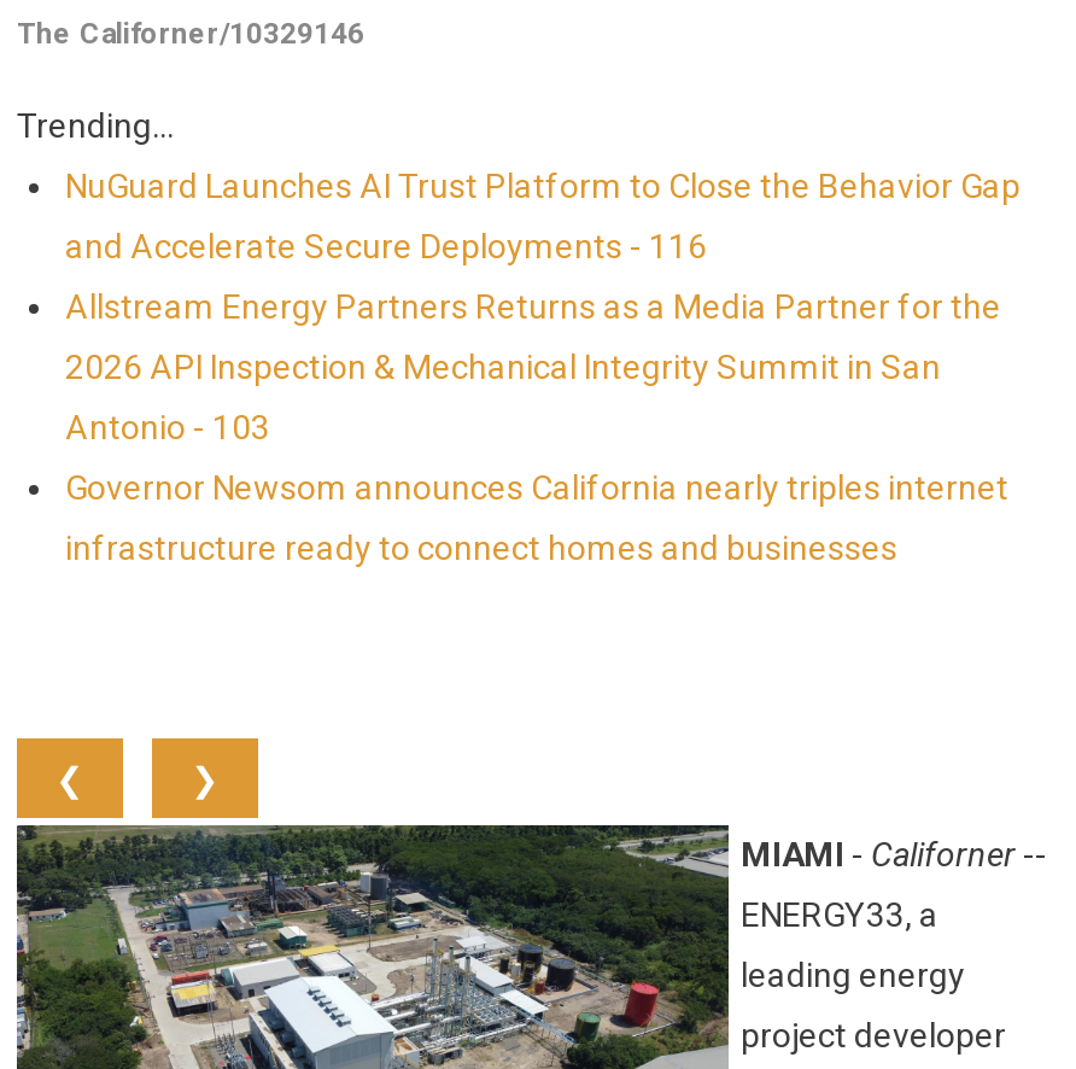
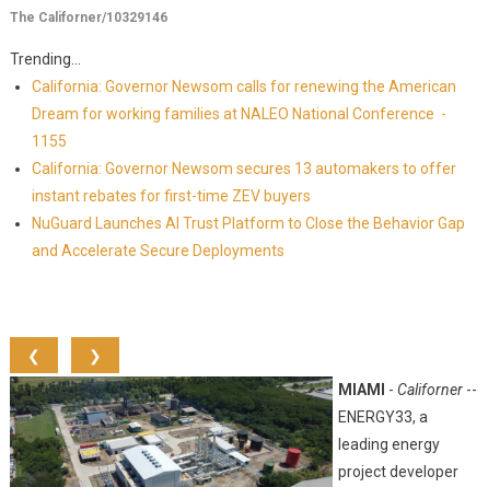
none -> [32,78,456,205] California: Governor Newsom calls for renewing the American | Dream for working families at NALEO National Conference - | 1155 | California: Governor Newsom secures 13 automakers to offer | instant rebates for first-time ZEV buyers
moved [65,167,1021,205] -> [32,214,465,232]: NuGuard Launches AI Trust Platform to Close the Behavior Gap
[65,227,1008,567] and Accelerate Secure Deployments - 116 | Allstream Energy Partners Returns as a Media Partner for the | 2026 API Inspection & Mechanical Integrity Summit in San | Antonio - 103 | Governor Newsom announces California nearly triples internet | infrastructure ready to connect homes and businesses -> [32,242,284,259] and Accelerate Secure Deployments

